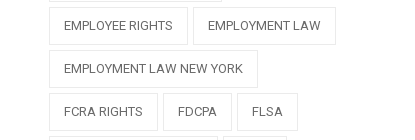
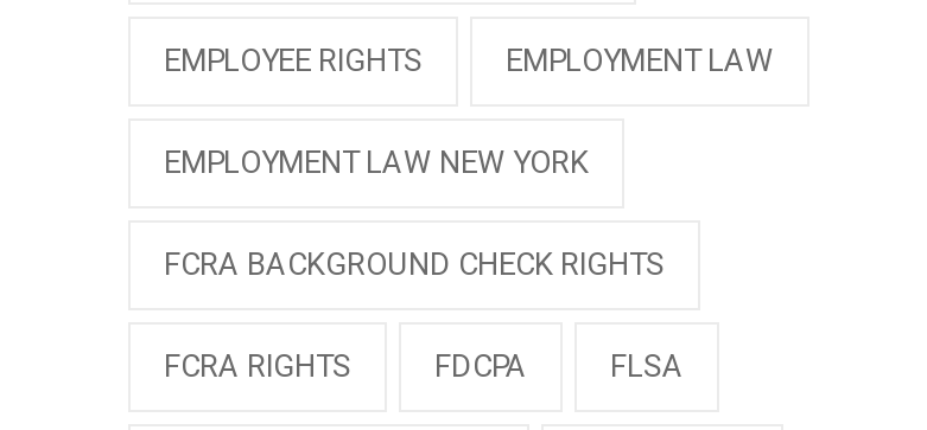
none -> [164,245,665,281] FCRA BACKGROUND CHECK RIGHTS

